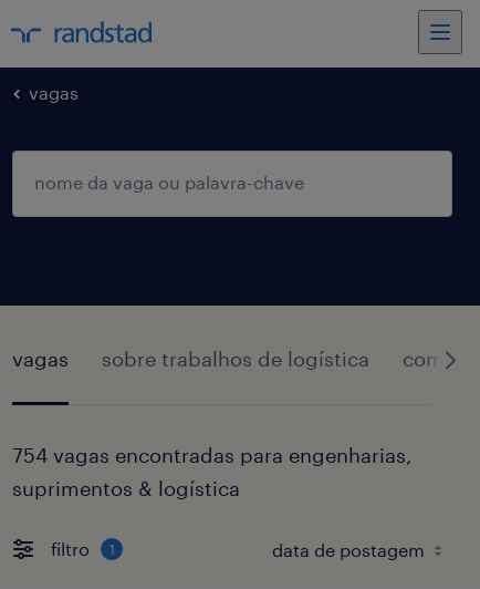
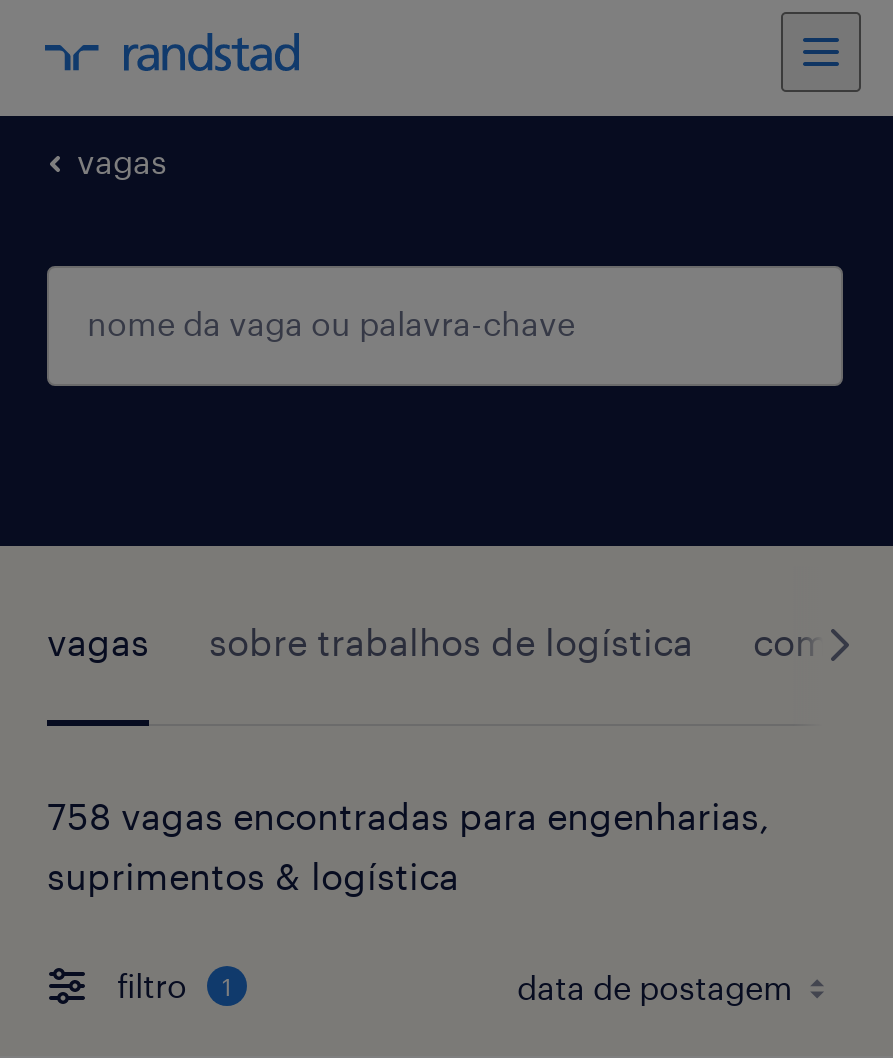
[12,443,411,467] 754 vagas encontradas para engenharias, -> [47,794,769,838] 758 vagas encontradas para engenharias,

